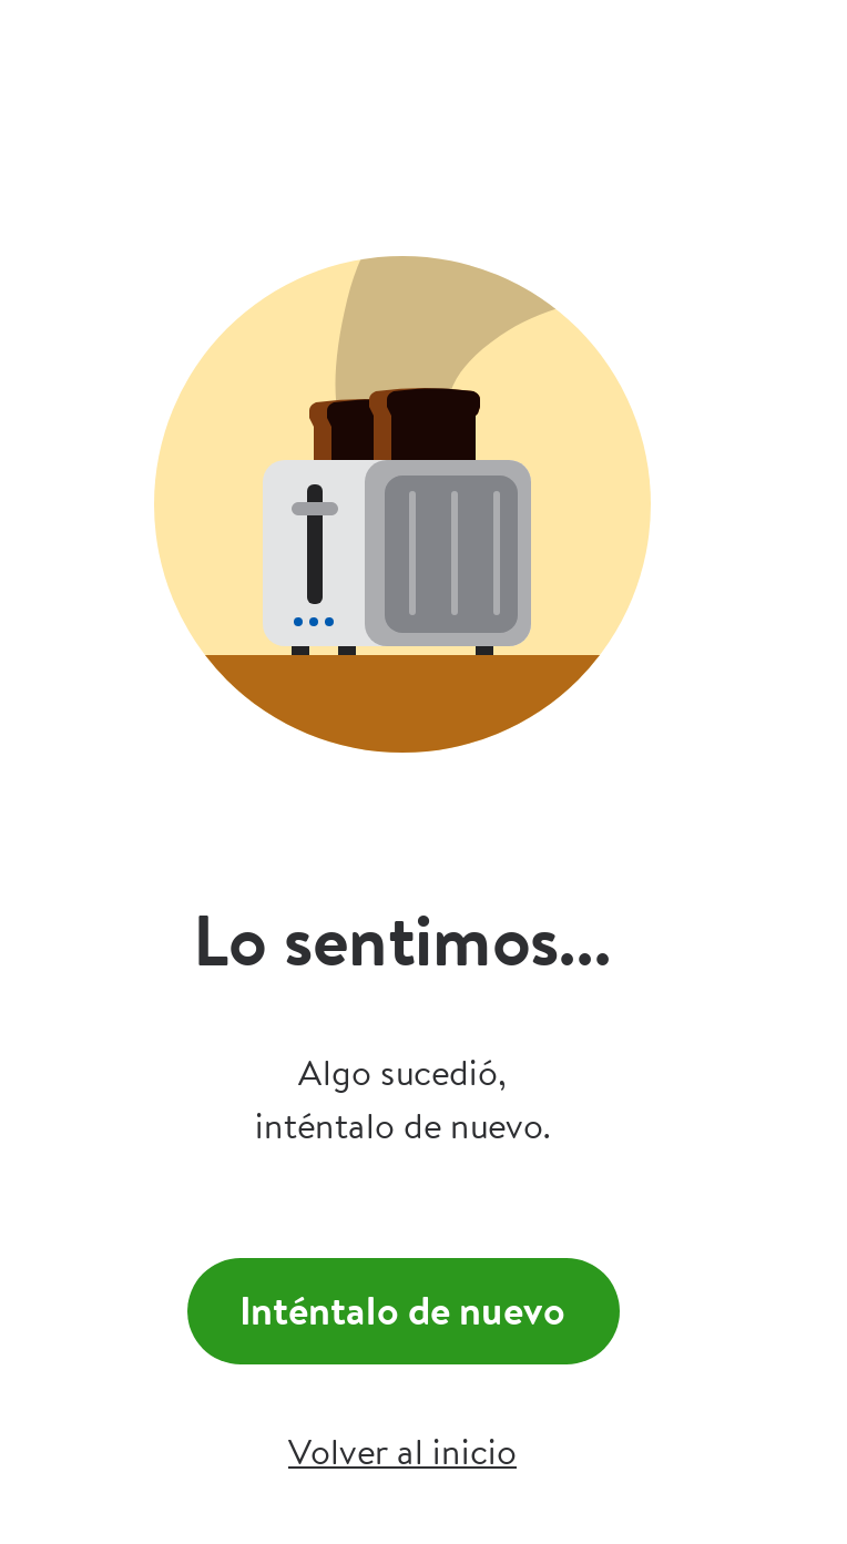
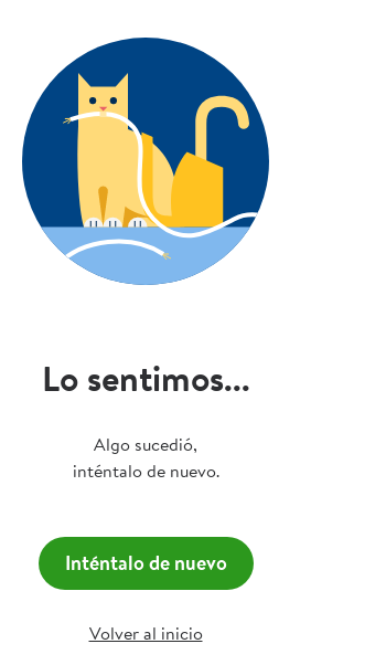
[154,254,651,755] [image] -> [21,36,270,286] [image]

